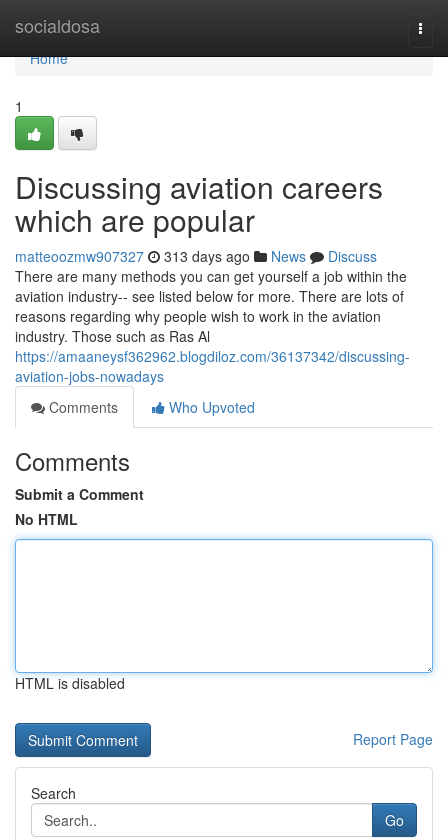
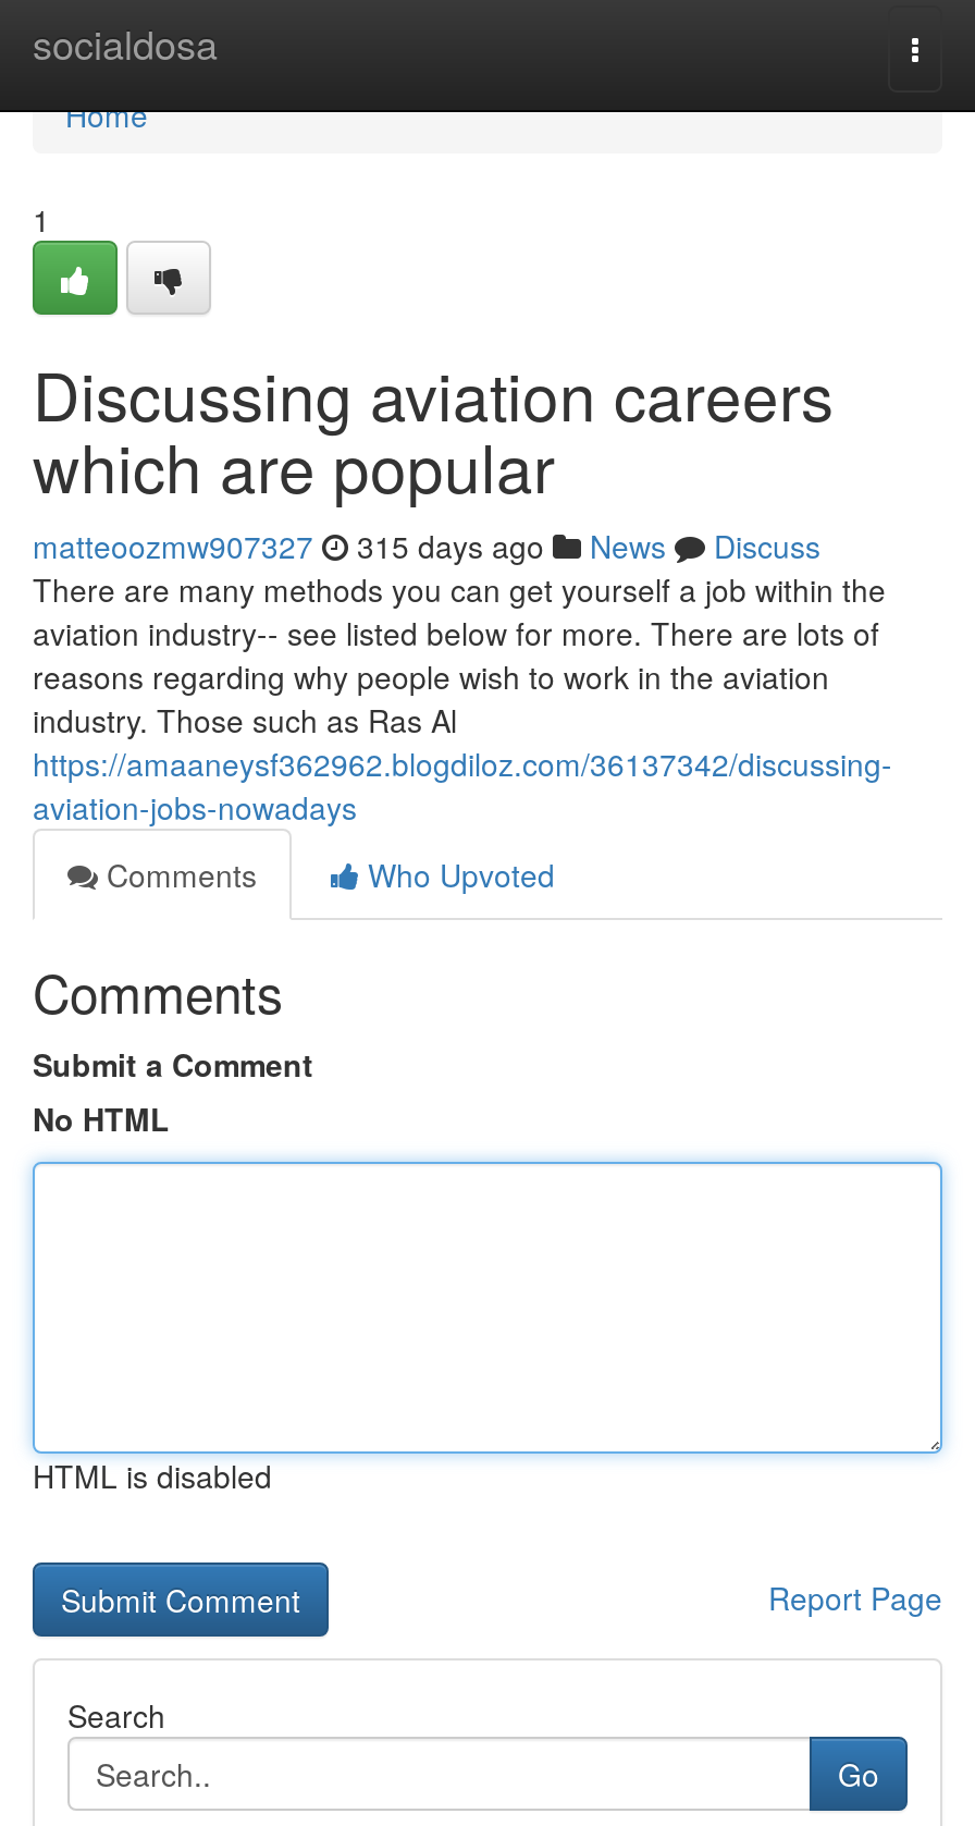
[15,246,377,266] matteoozmw907327 313 days ago News Discuss -> [33,524,820,567] matteoozmw907327 315 days ago News Discuss

